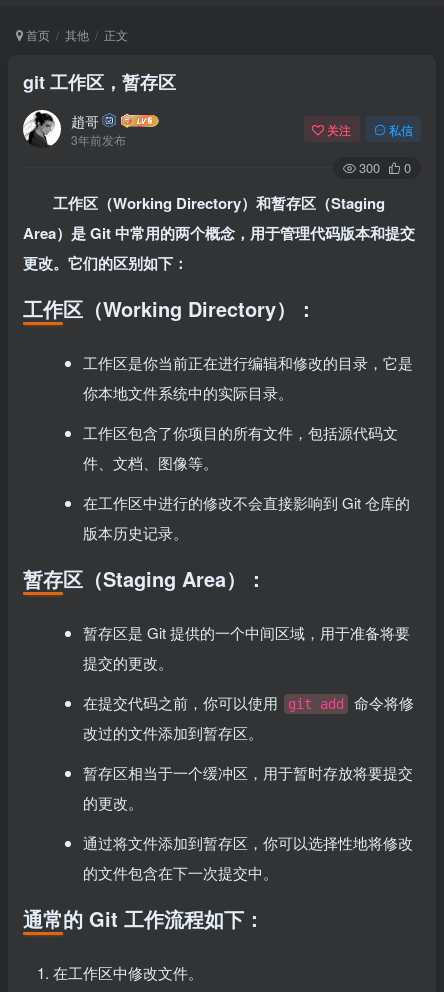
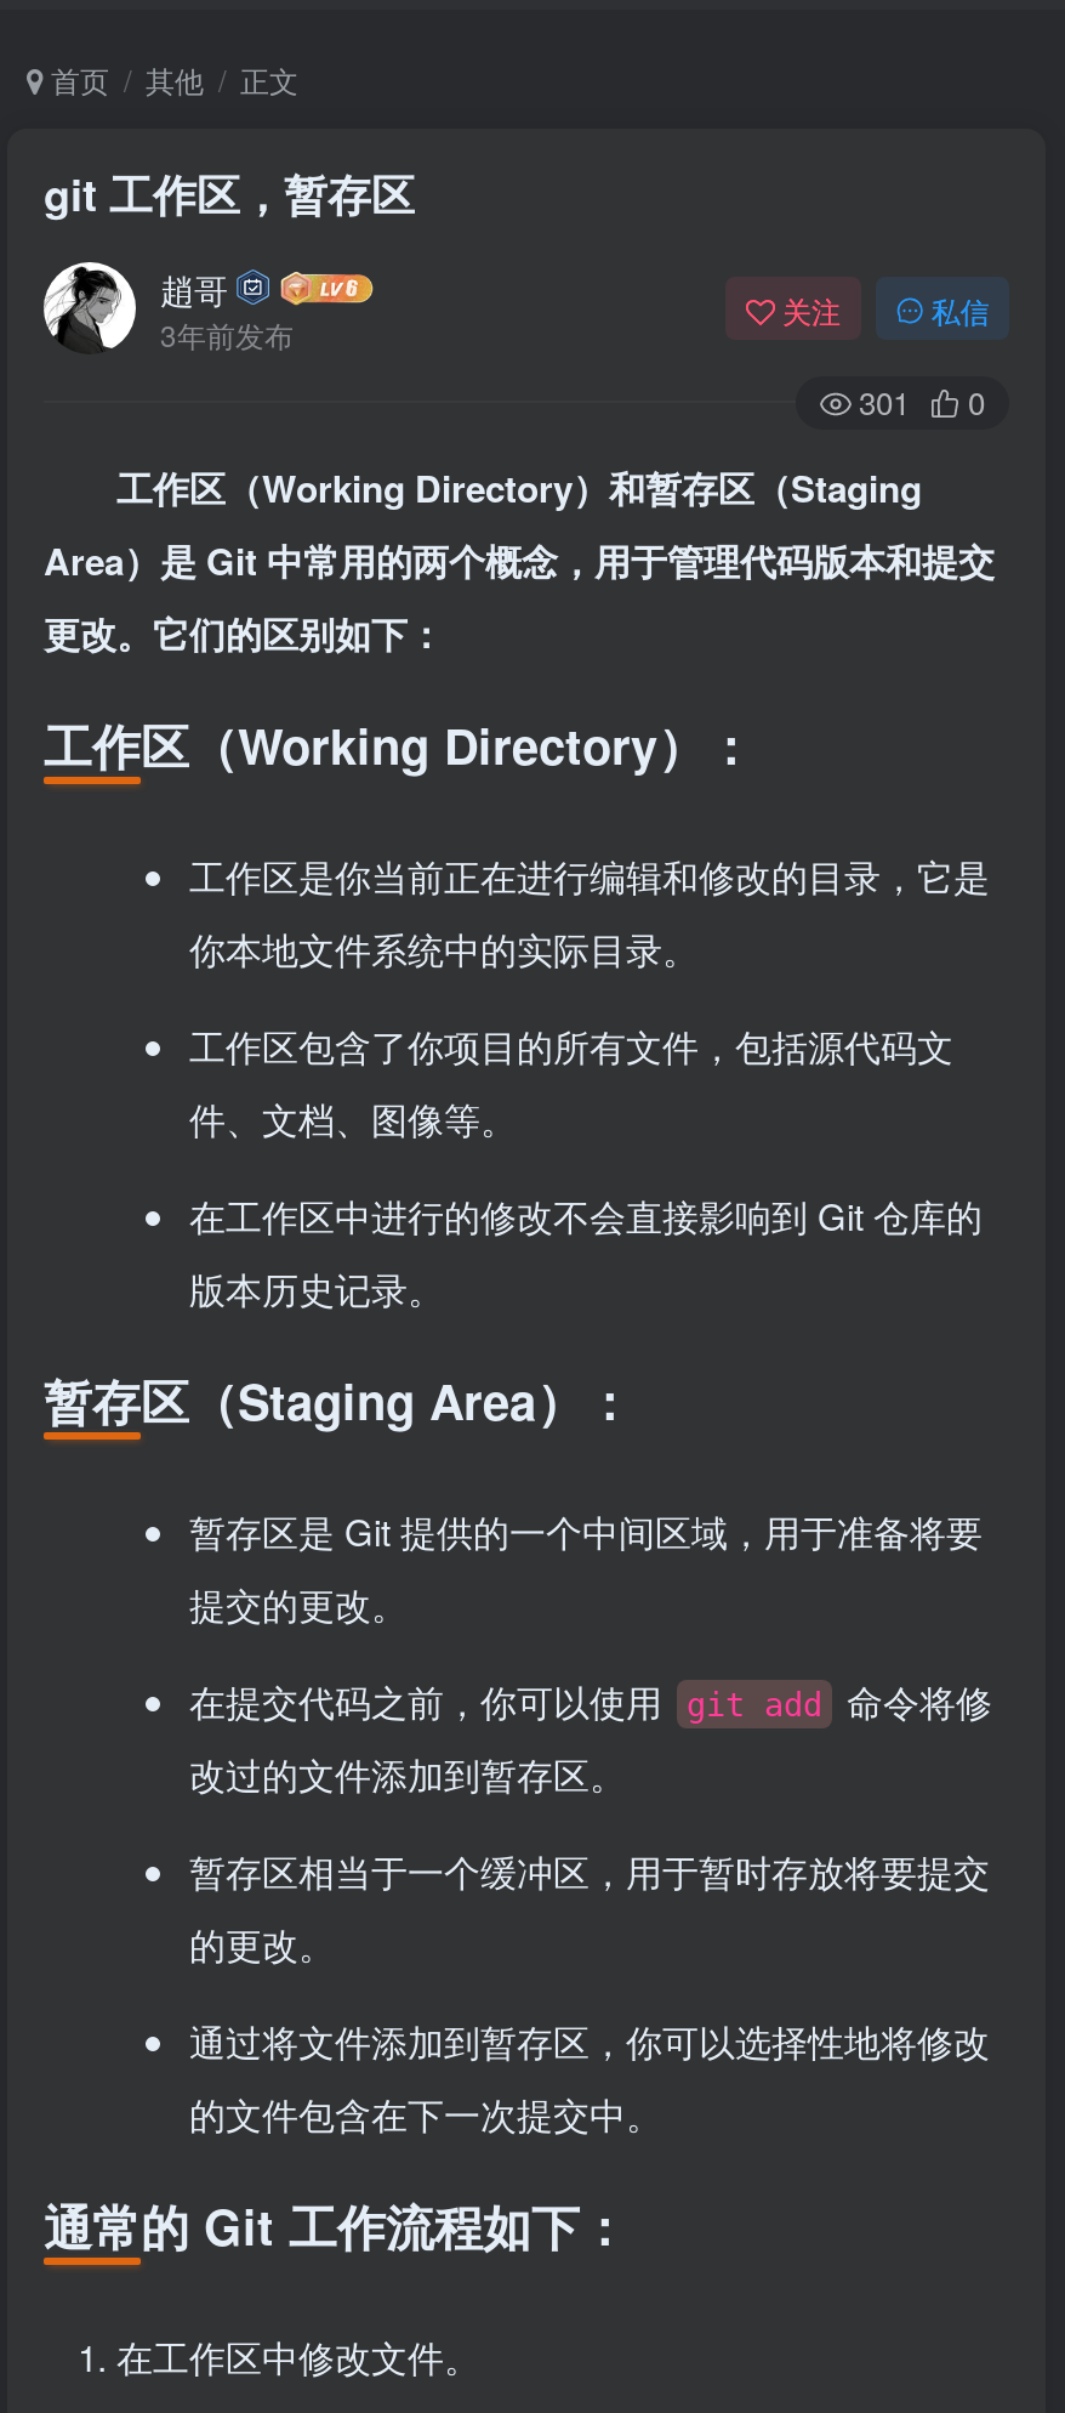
[359,158,411,177] 300 0 -> [859,379,985,425] 301 0

